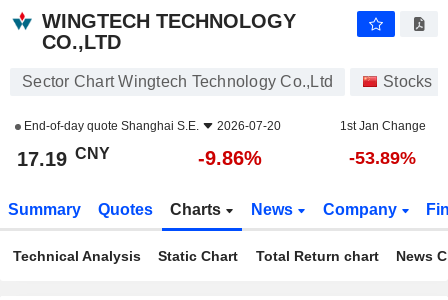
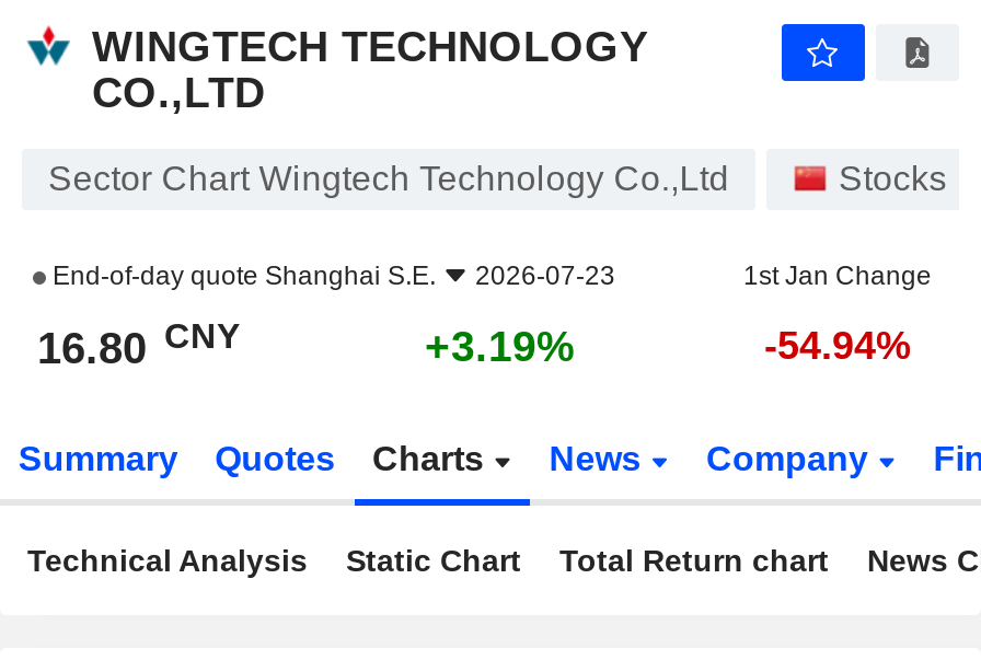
[21,119,281,133] End-of-day quote Shanghai S.E. 2026-07-20 -> [46,260,615,291] End-of-day quote Shanghai S.E. 2026-07-23
[17,144,110,170] 17.19 CNY -> [37,316,241,372] 16.80 CNY
[198,147,262,169] -9.86% -> [425,322,576,370] +3.19%
[349,148,416,168] -53.89% -> [764,324,911,368] -54.94%

